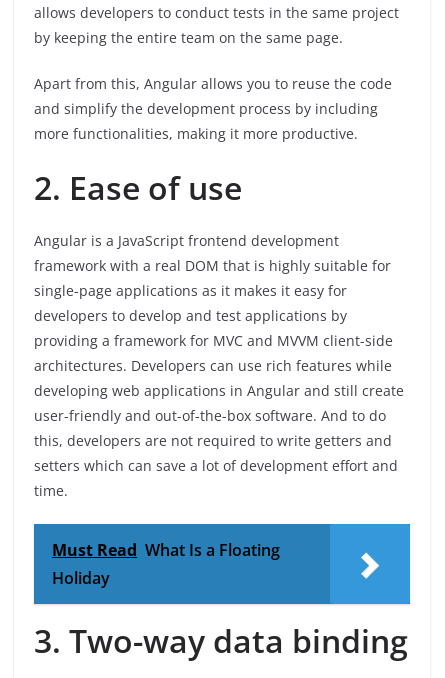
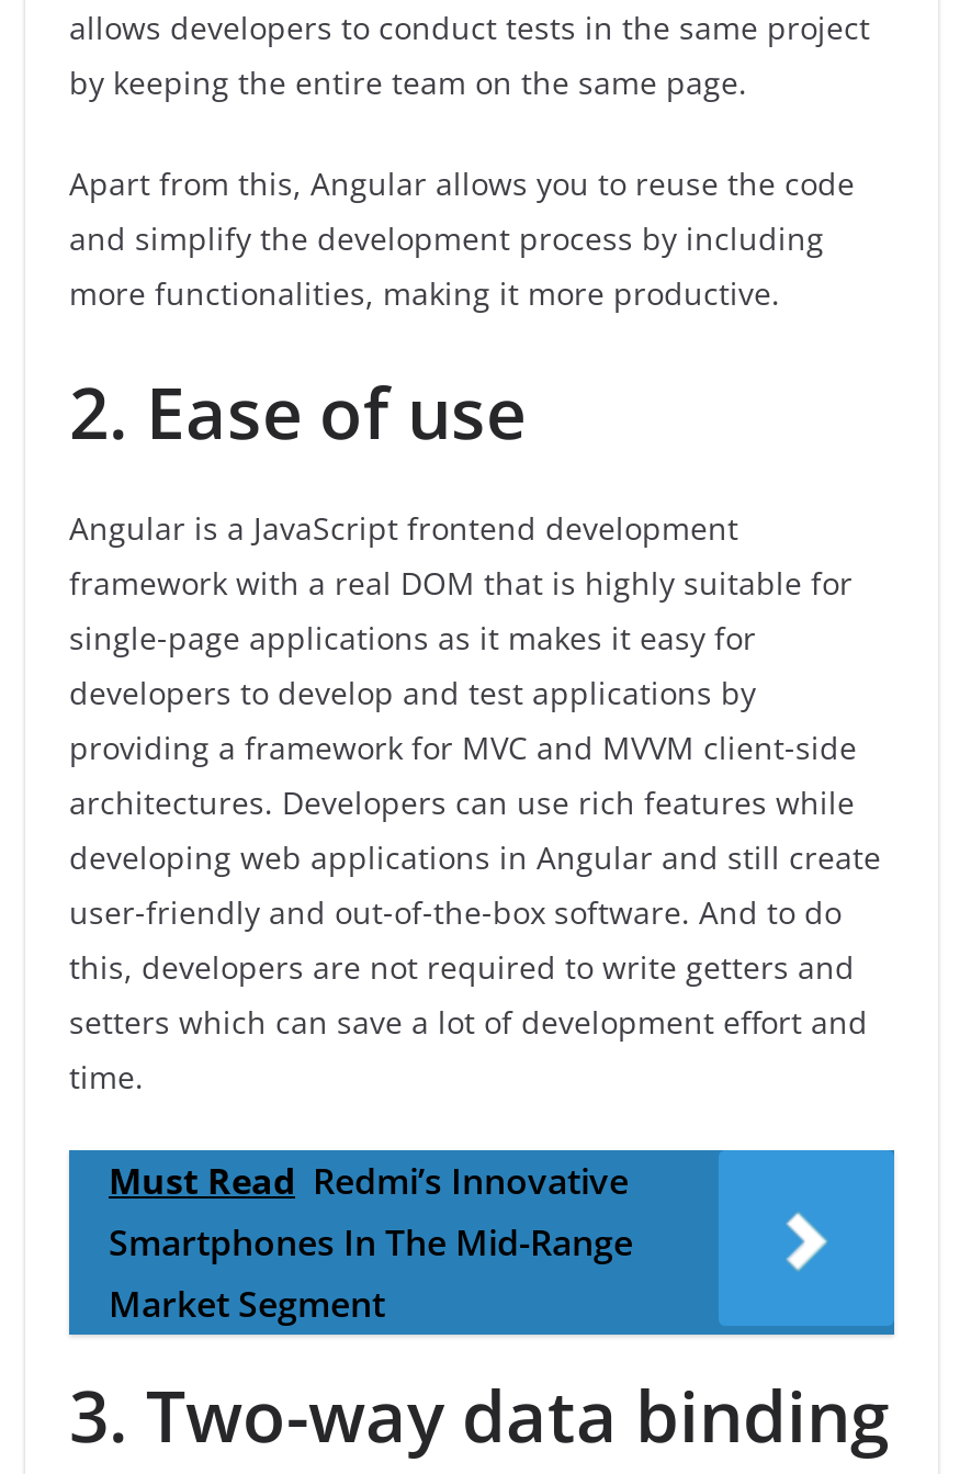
[52,539,280,589] Must Read What Is a Floating | Holiday -> [109,1157,633,1328] Must Read Redmi’s Innovative | Smartphones In The Mid-Range | Market Segment

